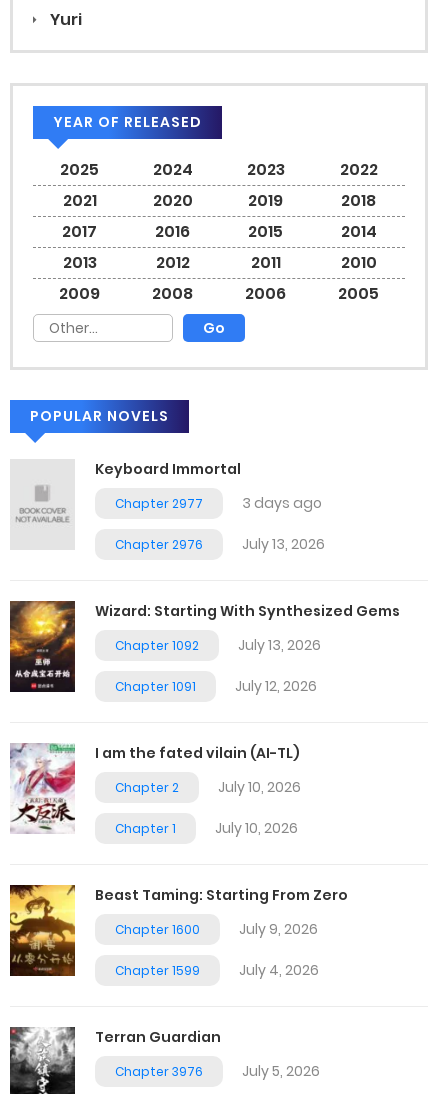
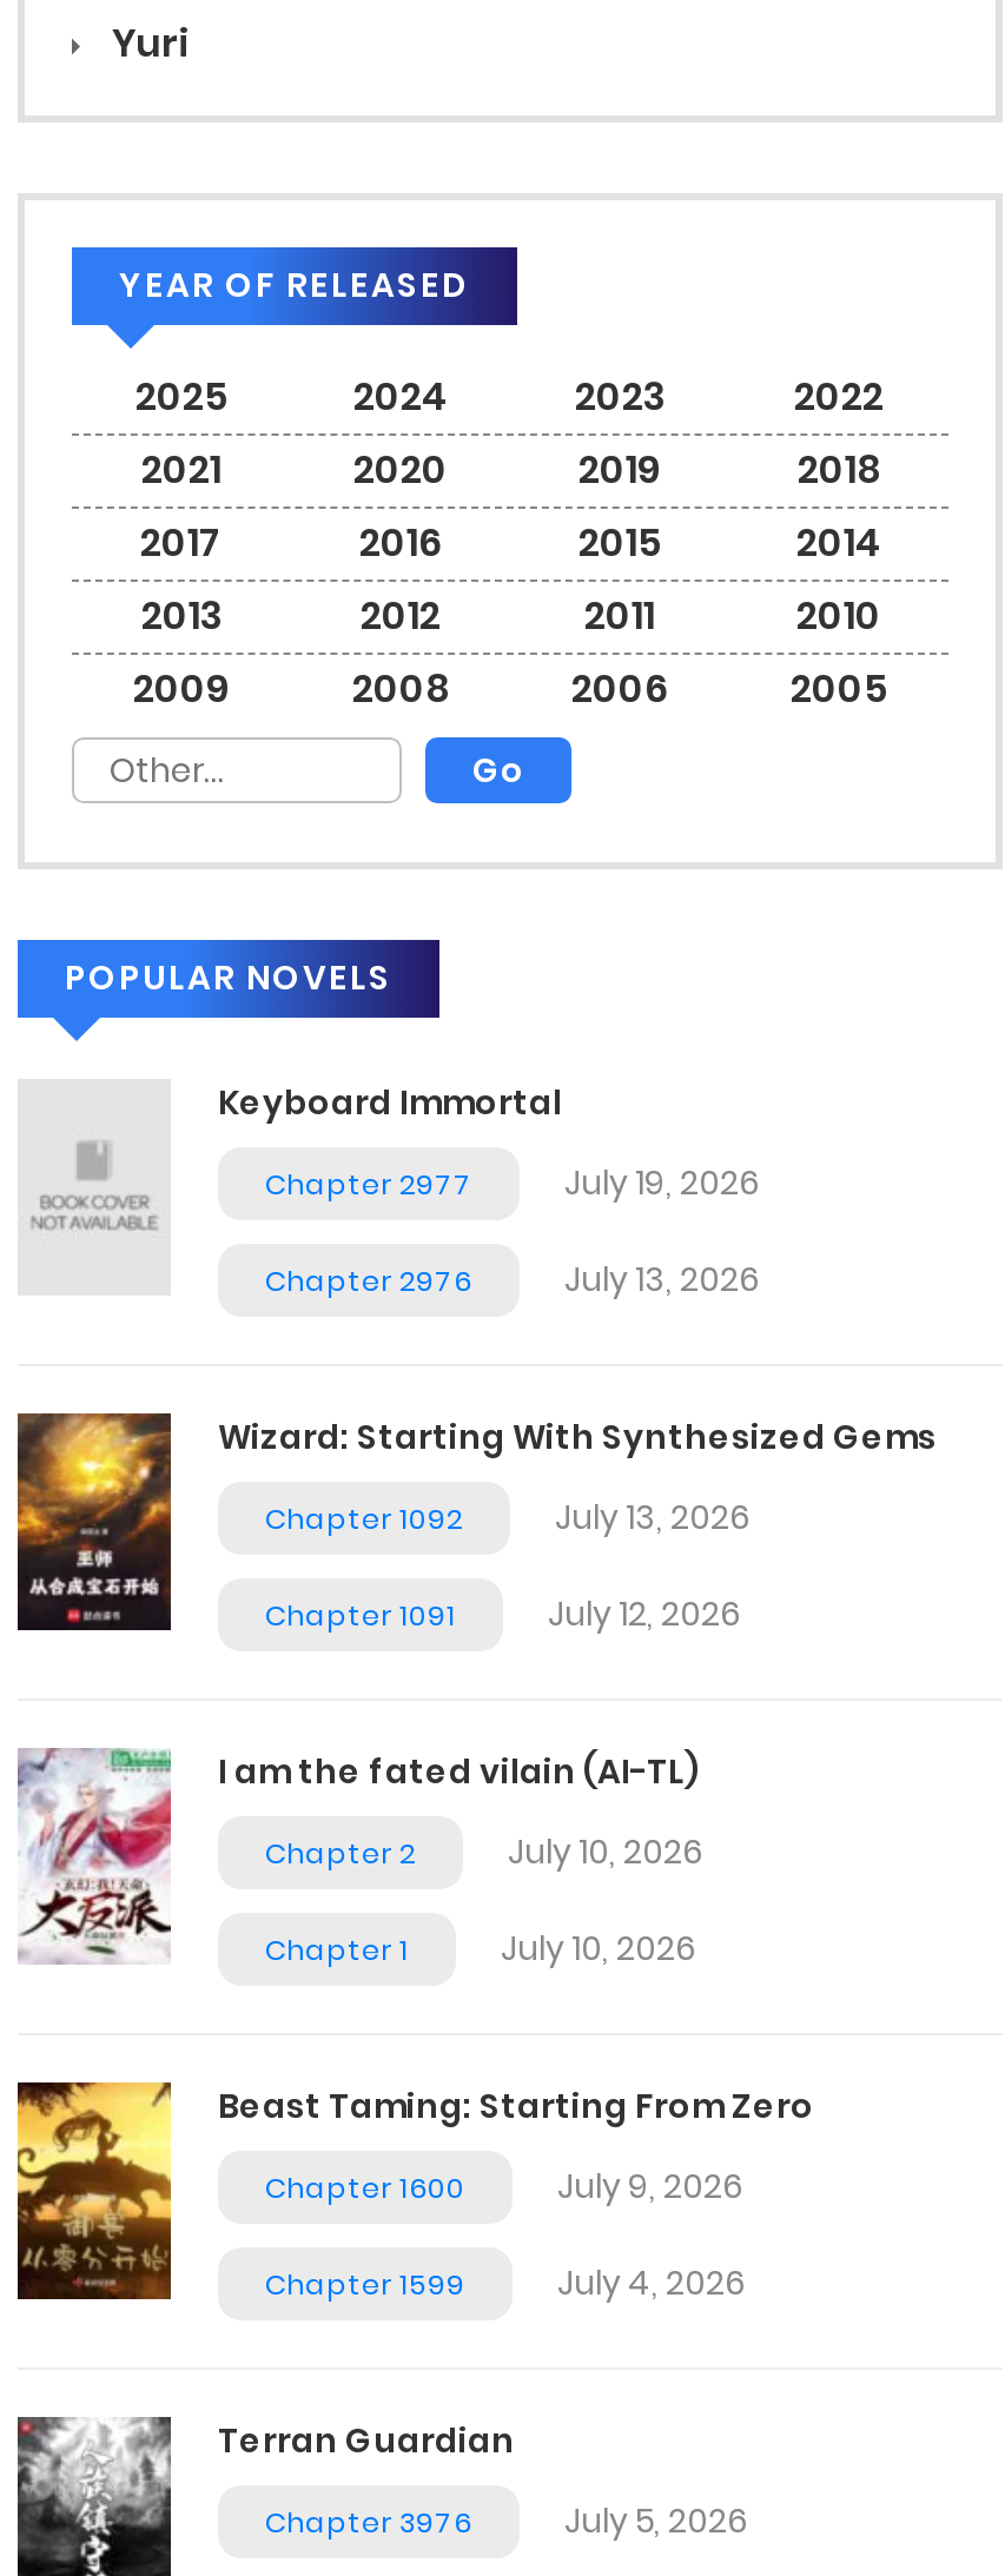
[242,493,322,513] 3 days ago -> [564,1159,760,1206] July 19, 2026

